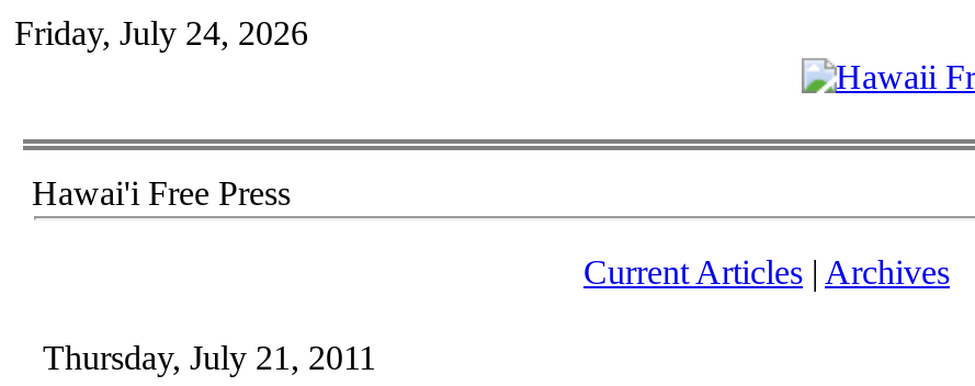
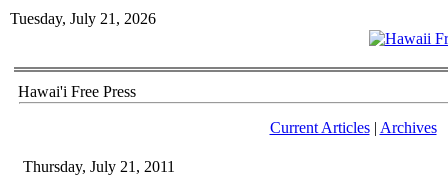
[14,14,308,52] Friday, July 24, 2026 -> [10,10,156,27] Tuesday, July 21, 2026

